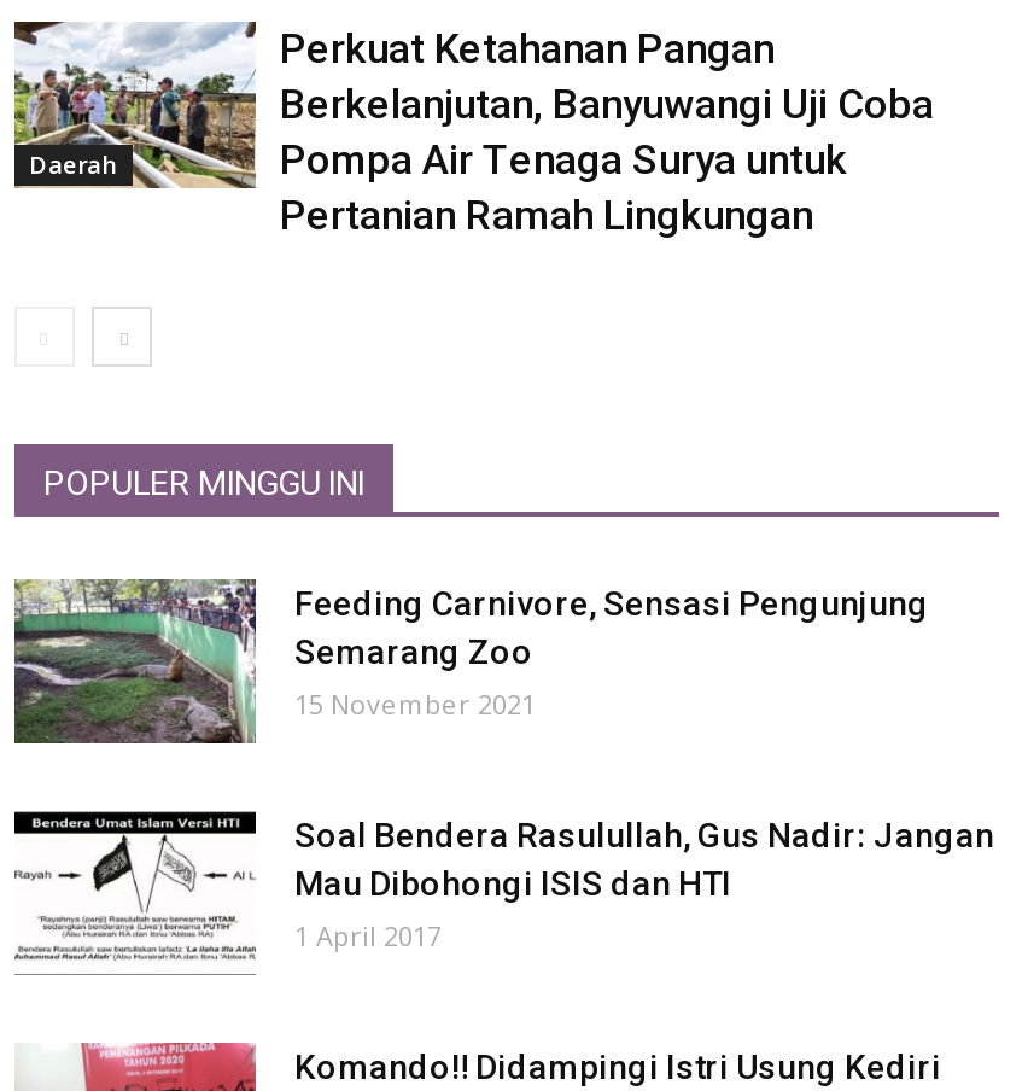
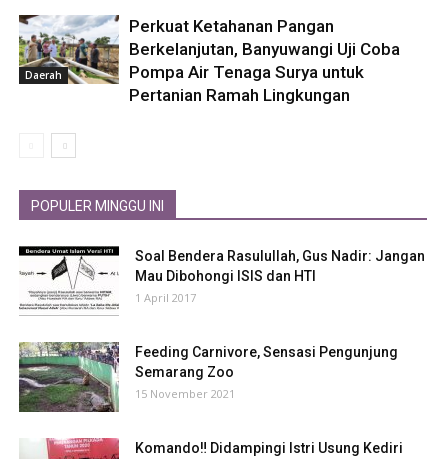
moved [12,577,929,746] -> [18,341,398,413]: [image] | Feeding Carnivore, Sensasi Pengunjung | Semarang Zoo | 15 November 2021
moved [29,811,994,963] -> [25,247,425,310]: [image] | Soal Bendera Rasulullah, Gus Nadir: Jangan | Mau Dibohongi ISIS dan HTI | 1 April 2017

